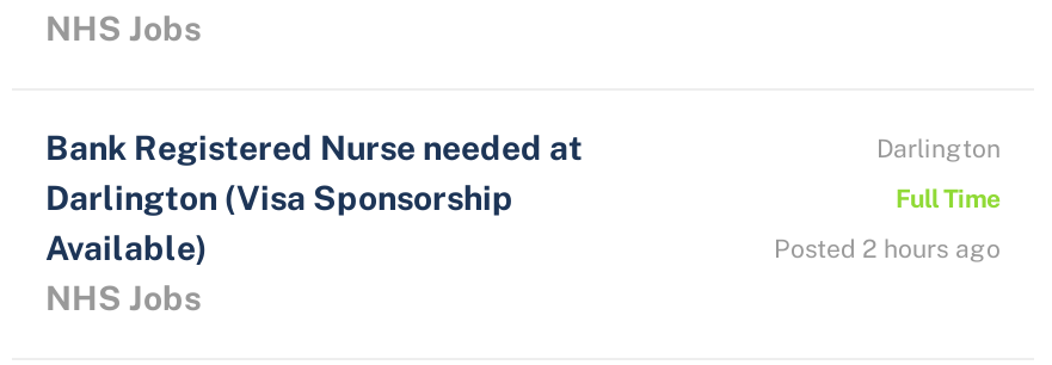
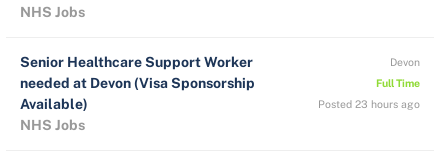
[45,128,583,217] Bank Registered Nurse needed at | Darlington (Visa Sponsorship -> [20,54,255,91] Senior Healthcare Support Worker | needed at Devon (Visa Sponsorship
[876,133,1001,162] Darlington -> [390,56,420,68] Devon
[774,233,1001,262] Posted 2 hours ago -> [318,98,420,110] Posted 23 hours ago

